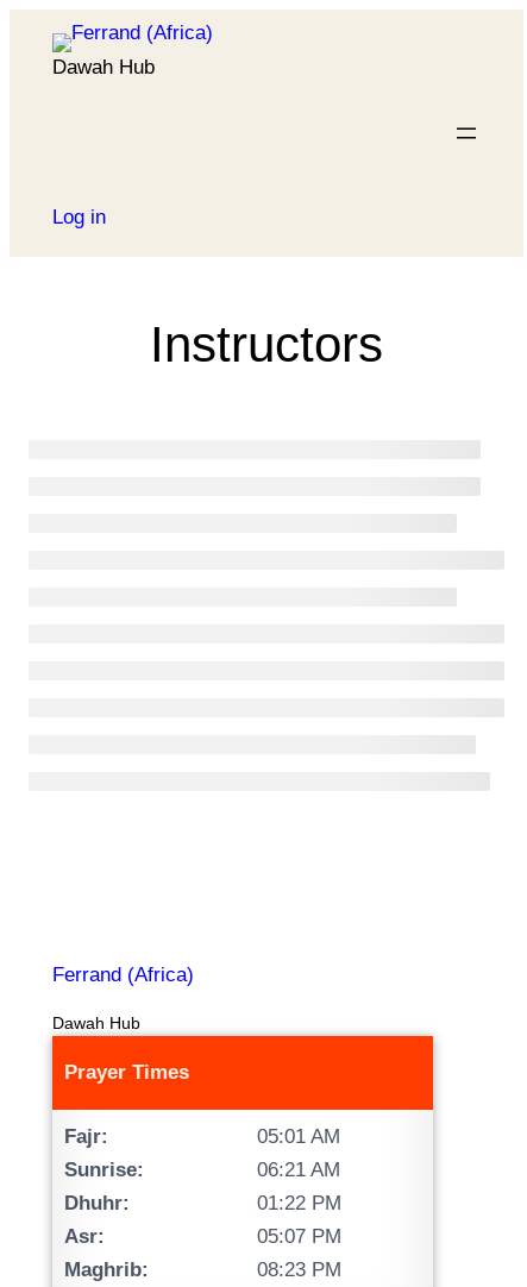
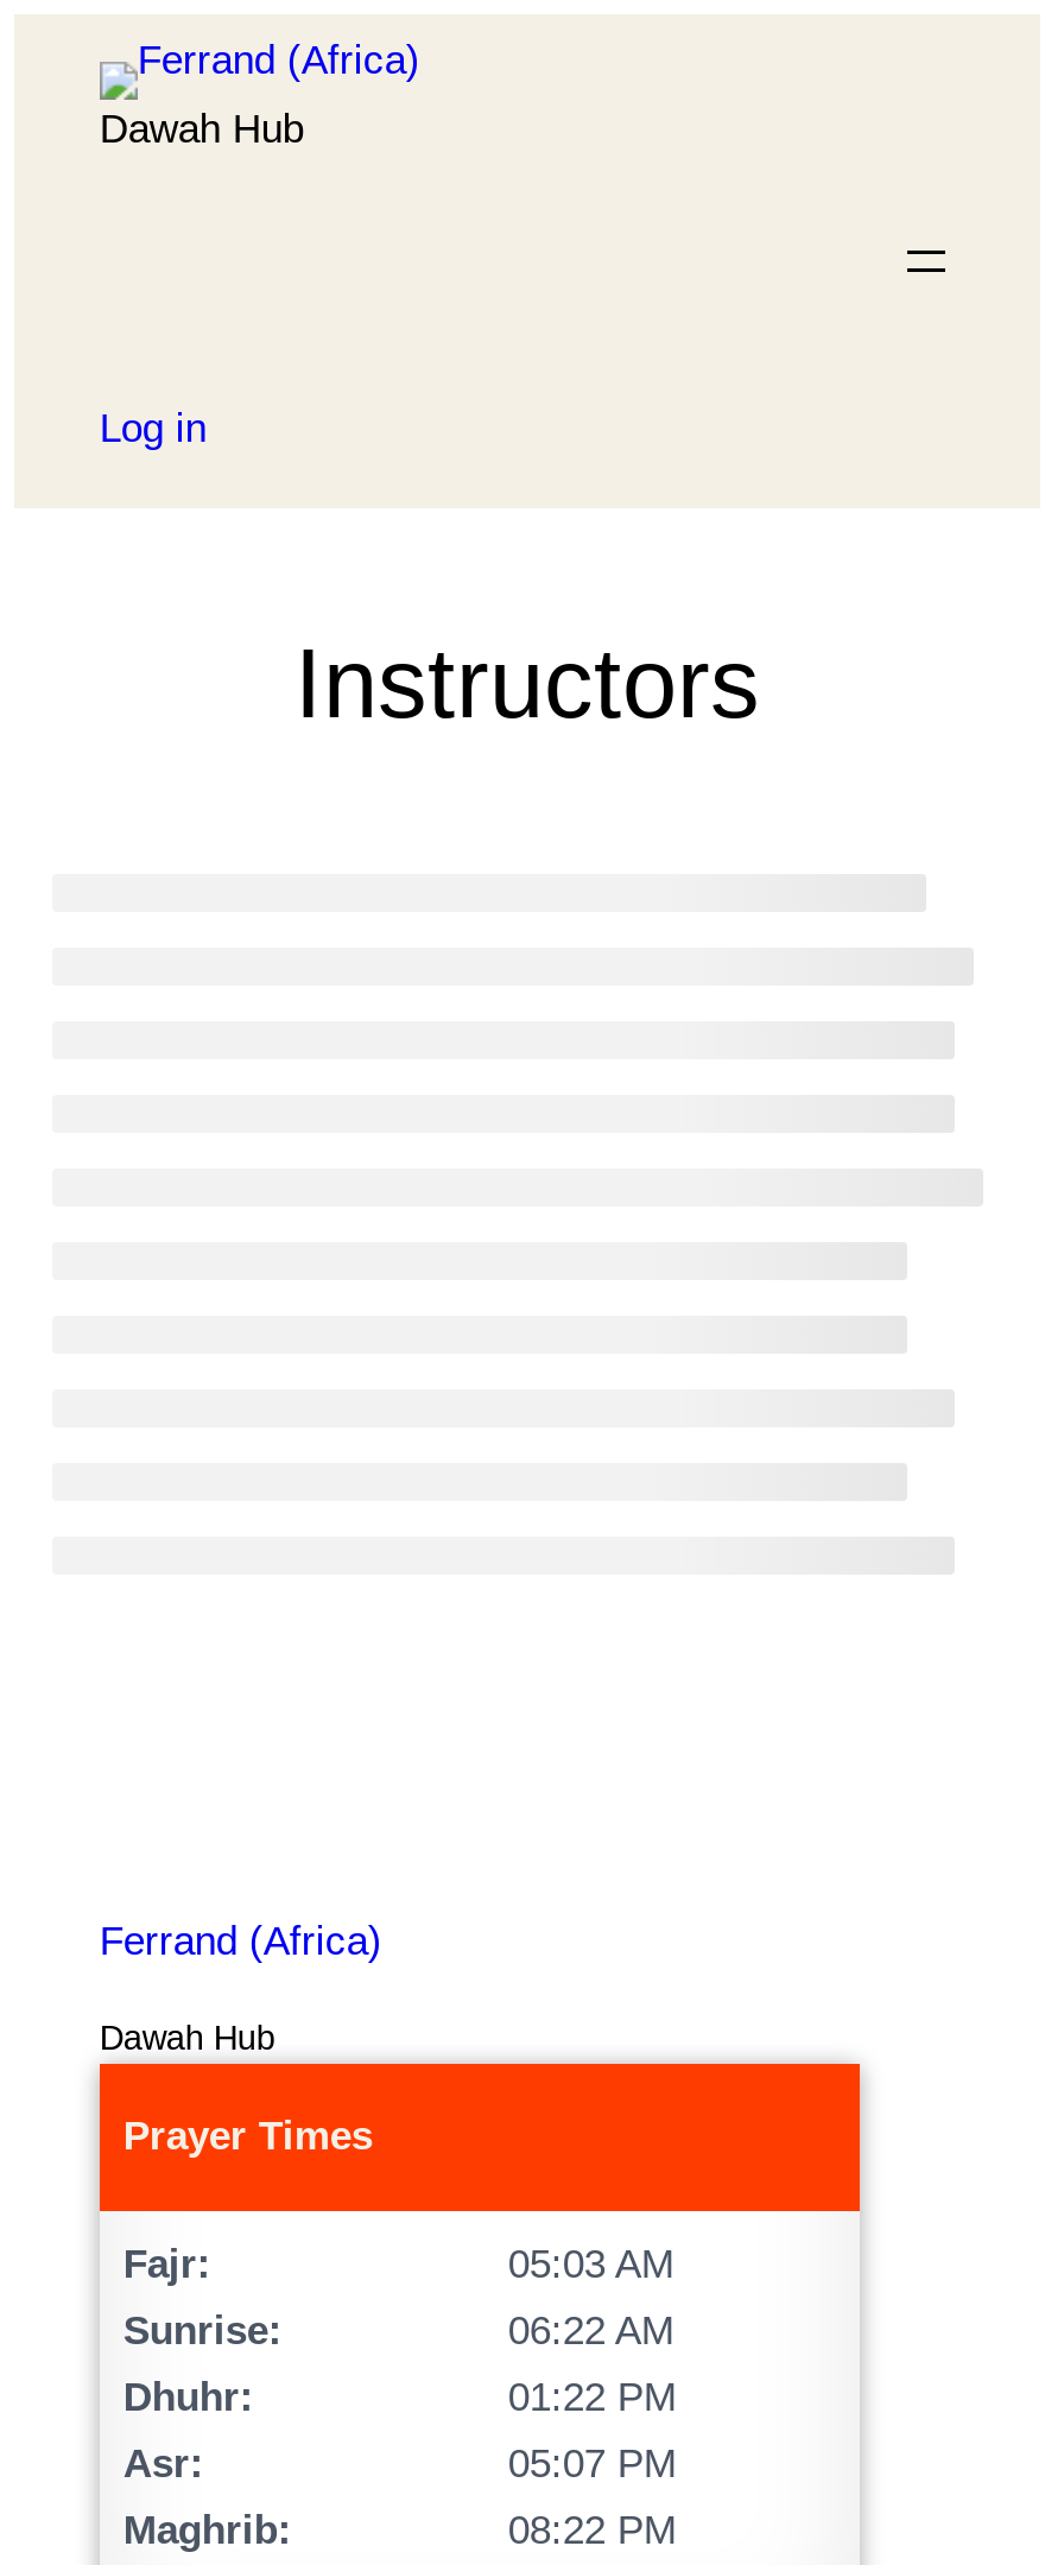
[257,1125,340,1148] 05:01 AM -> [508,2242,674,2287] 05:03 AM
[257,1158,340,1181] 06:21 AM -> [508,2308,674,2353] 06:22 AM
[257,1258,341,1281] 08:23 PM -> [508,2508,676,2553] 08:22 PM

